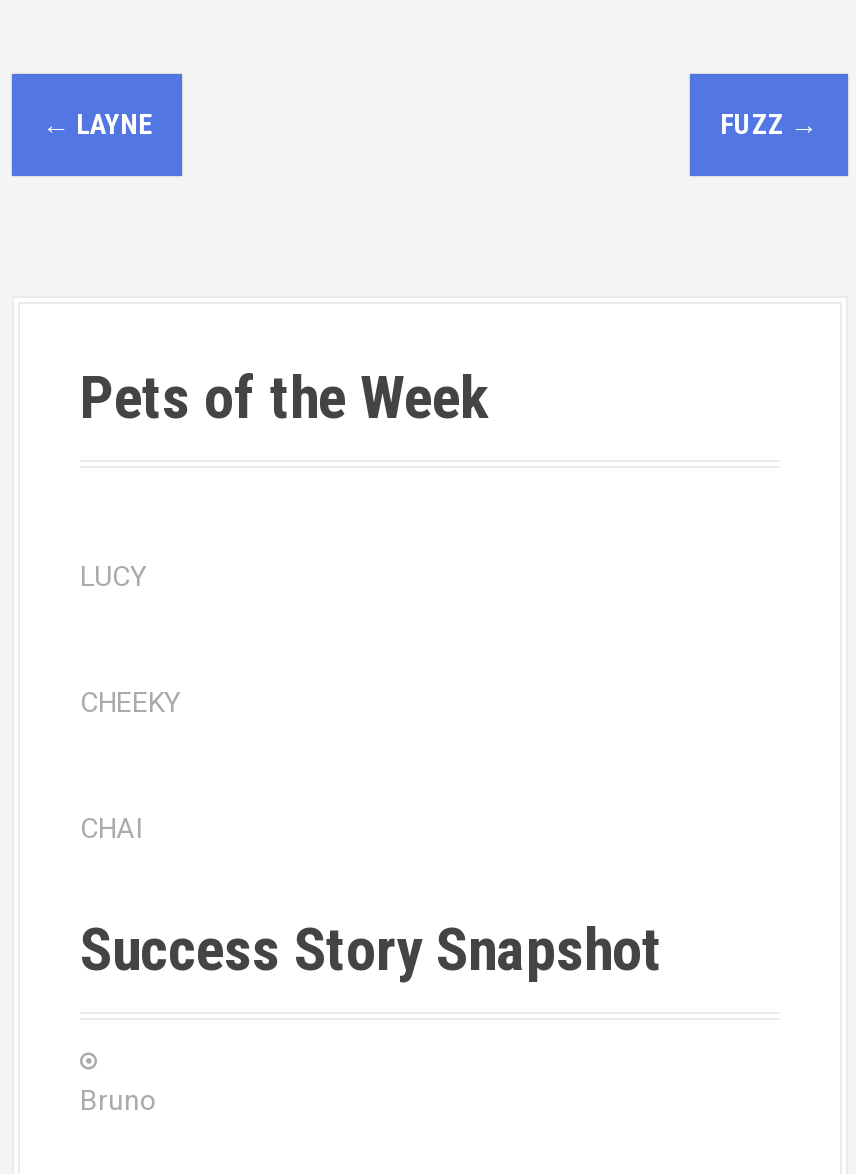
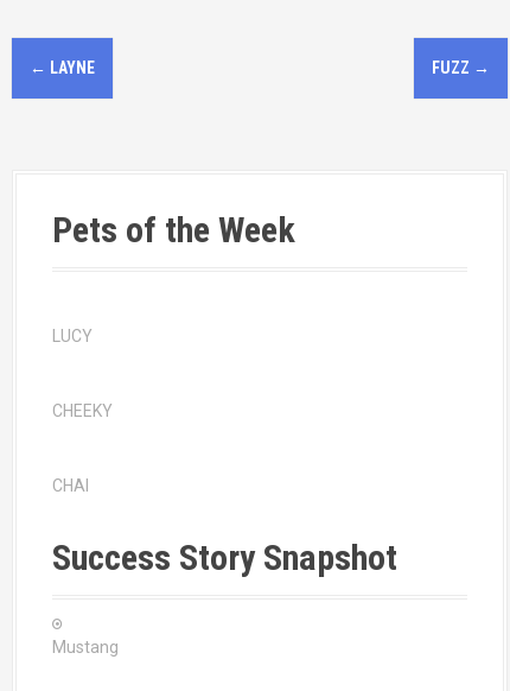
[80,1084,156,1116] Bruno -> [52,638,119,657] Mustang

